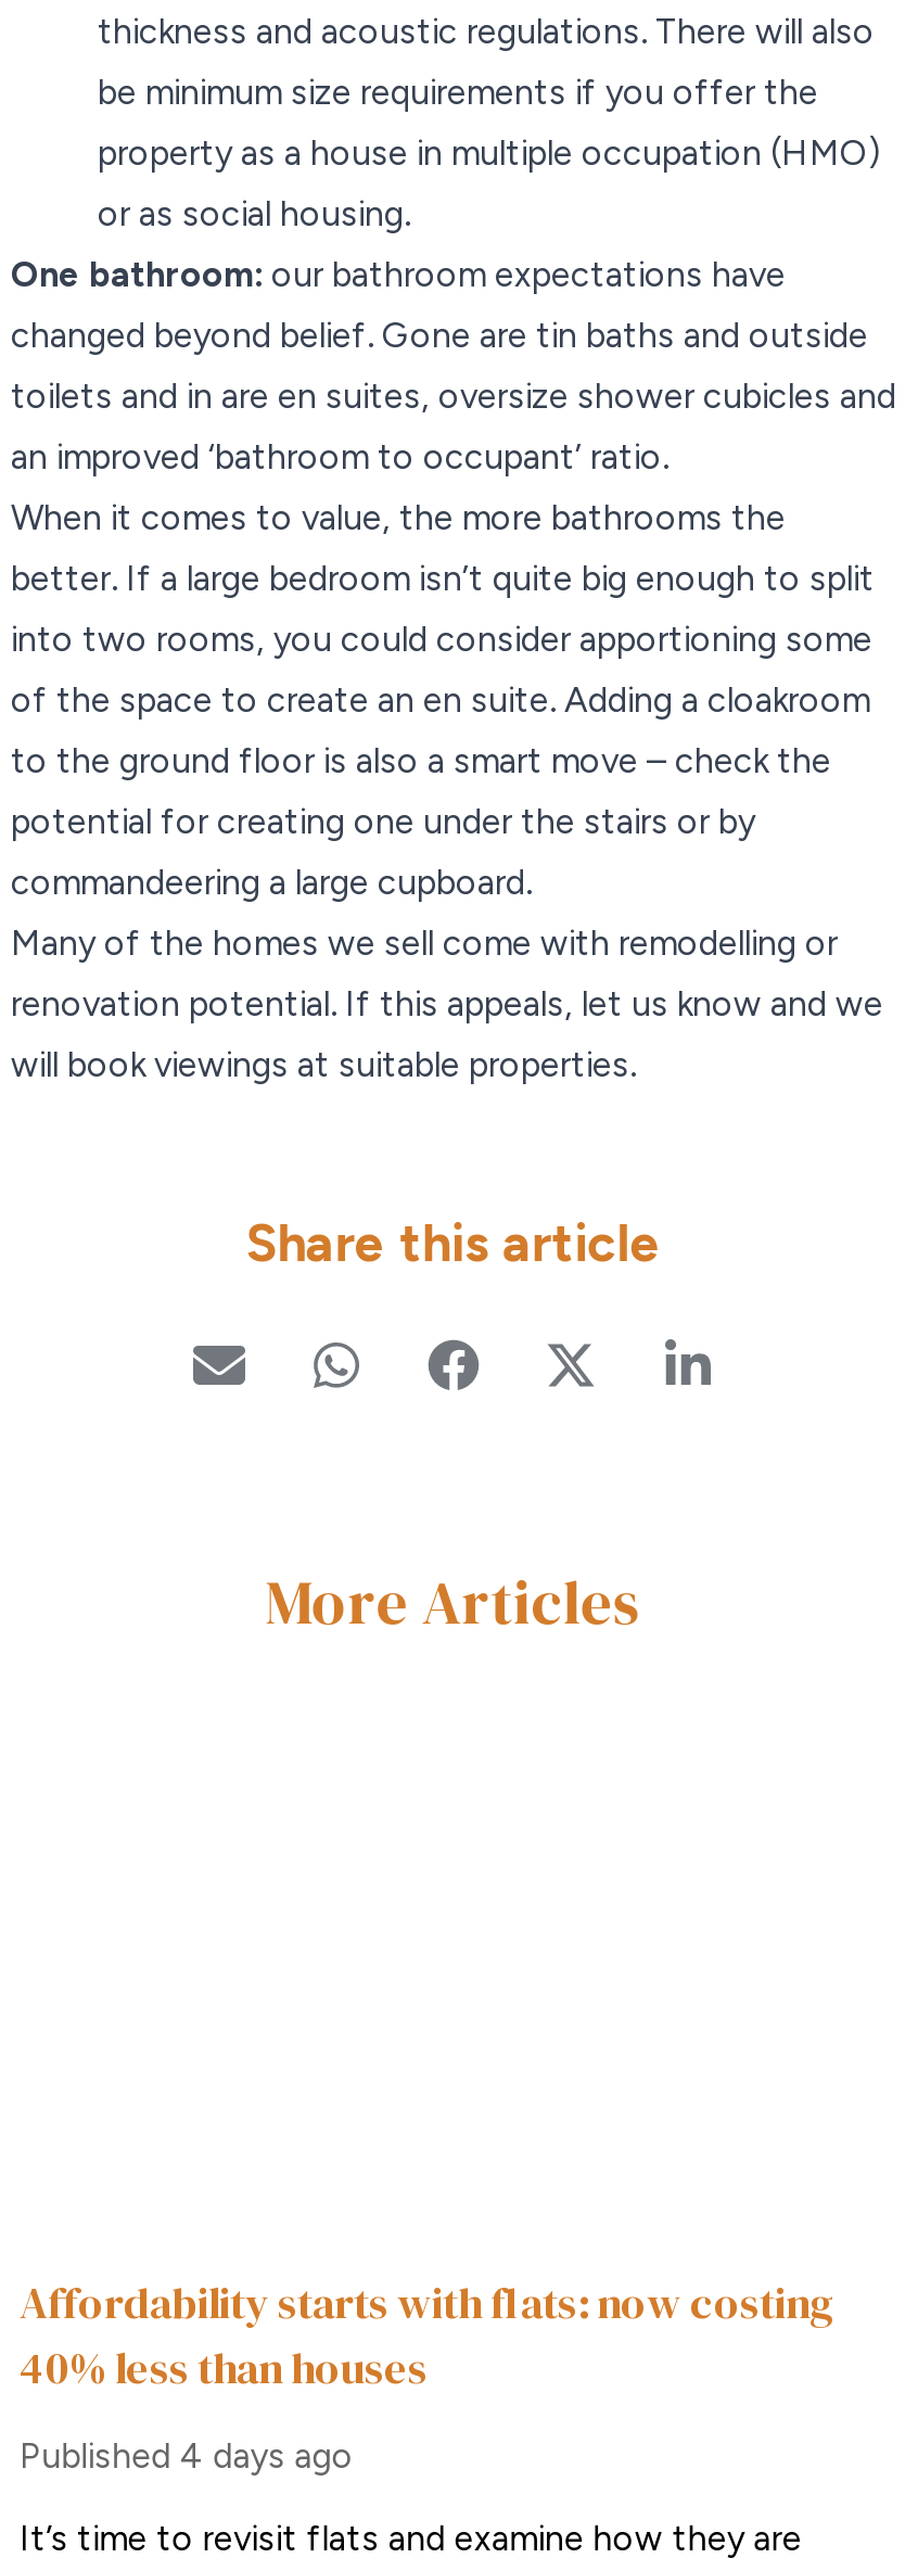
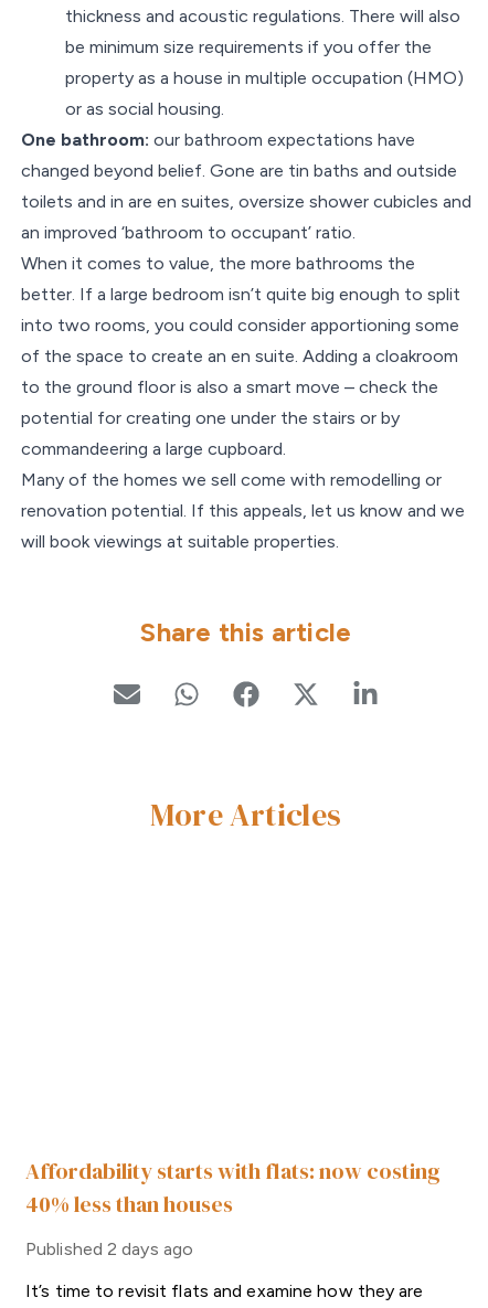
[20,2435,354,2477] Published 4 days ago -> [25,1238,193,1259] Published 2 days ago

